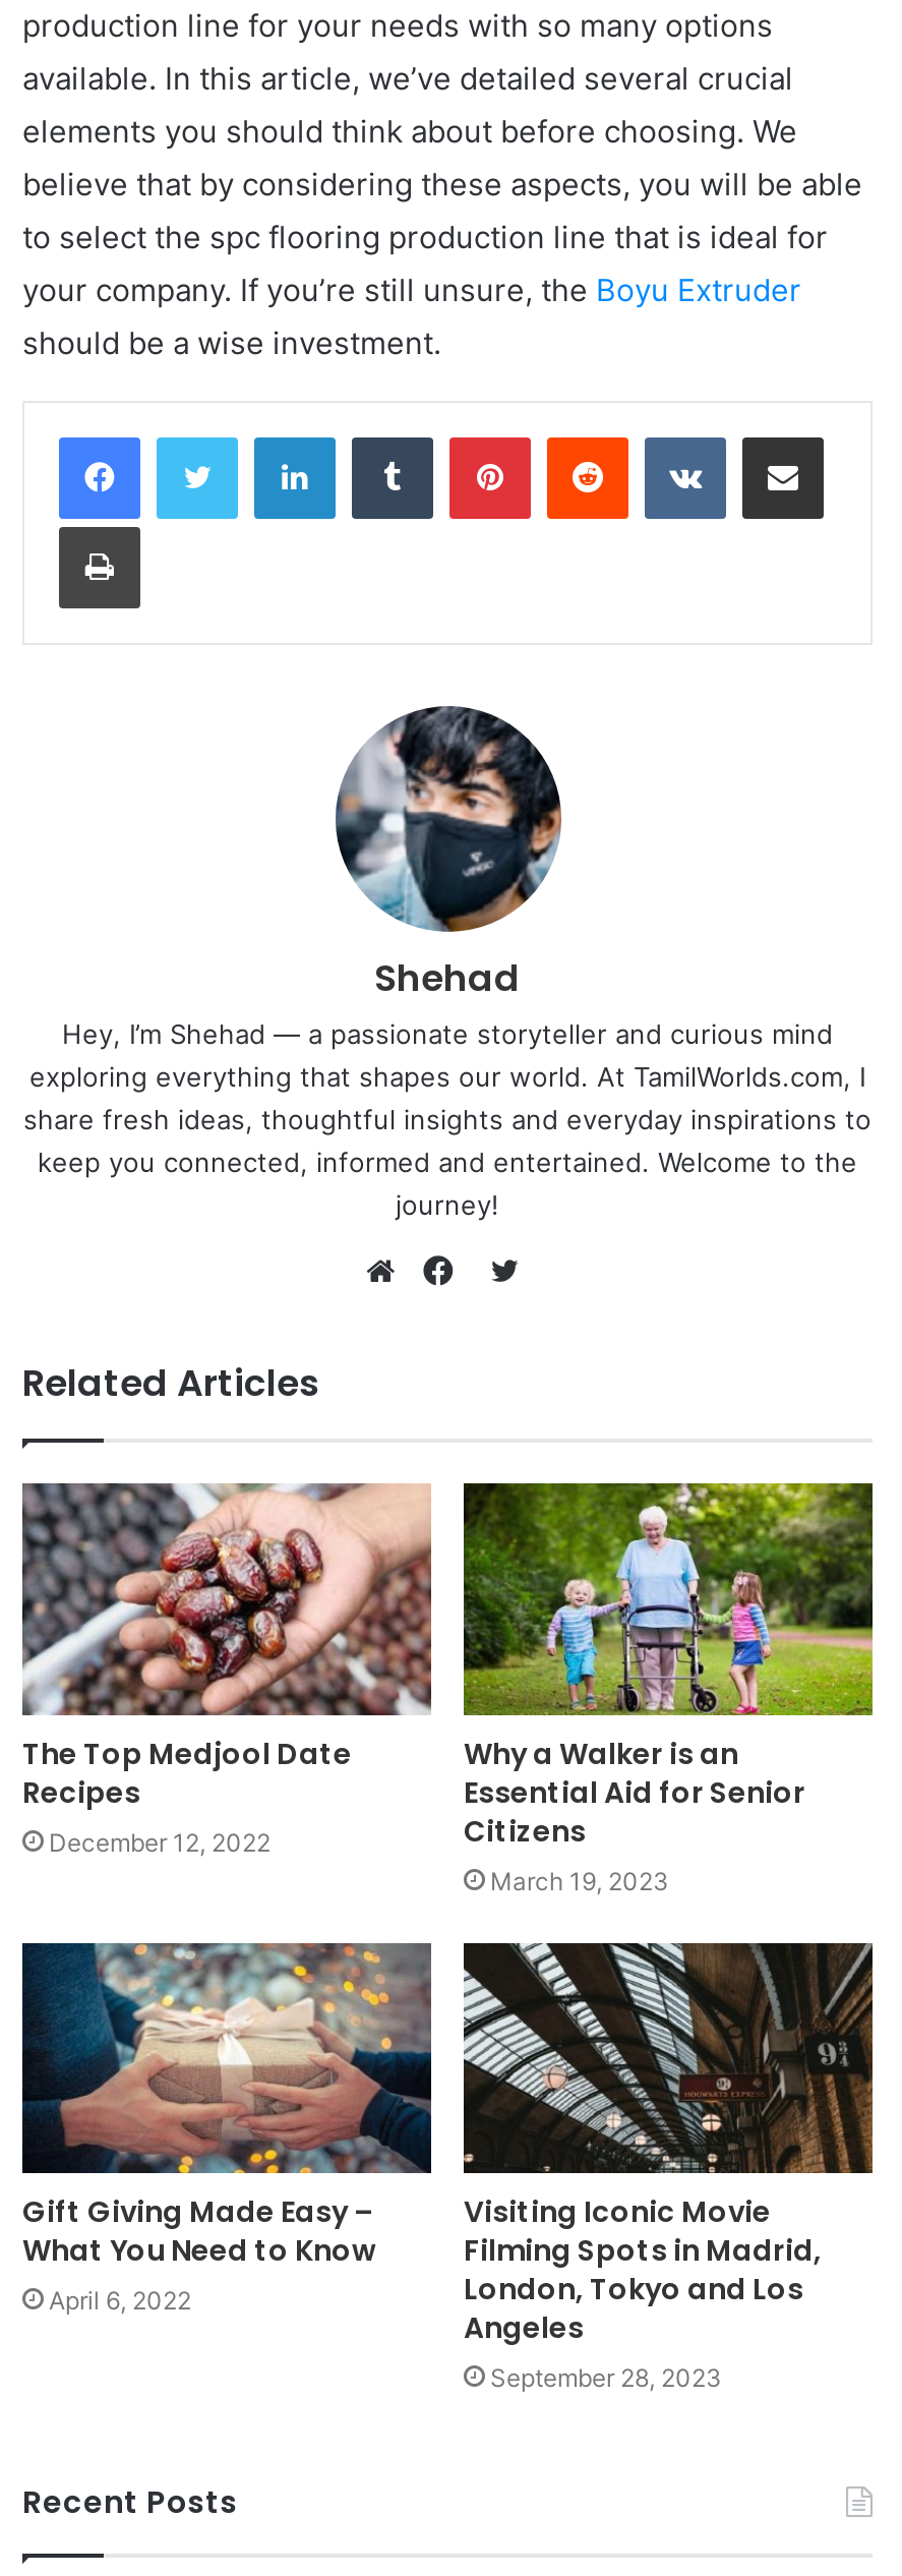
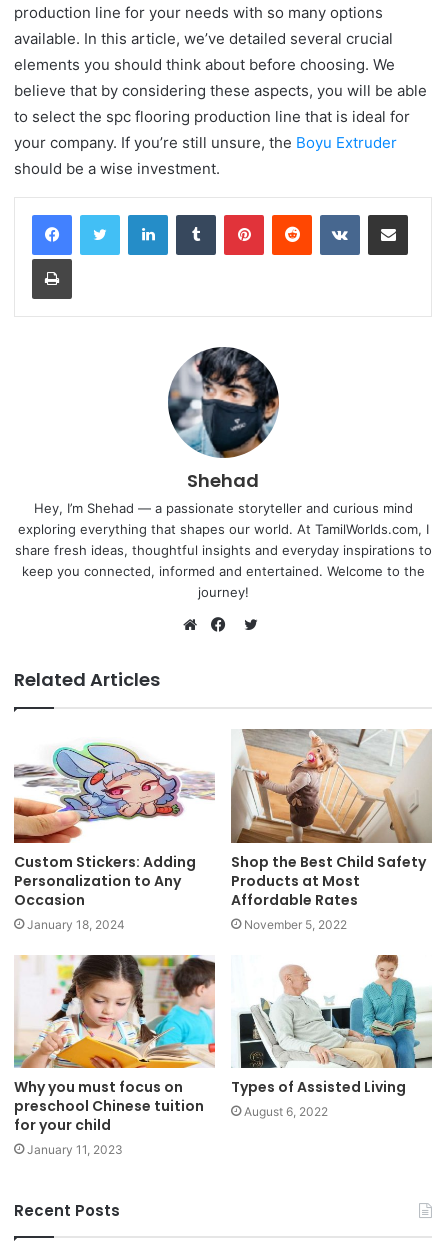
[20,1481,433,1857] [image] | The Top Medjool Date | Recipes | December 12, 2022 -> [13,729,215,932] [image] | Custom Stickers: Adding | Personalization to Any | Occasion | January 18, 2024
[462,1481,875,1896] [image] | Why a Walker is an | Essential Aid for Senior | Citizens | March 19, 2023 -> [230,728,432,932] [image] | Shop the Best Child Safety | Products at Most | Affordable Rates | November 5, 2022
[20,1941,433,2316] [image] | Gift Giving Made Easy – | What You Need to Know | April 6, 2022 -> [14,954,216,1157] [image] | Why you must focus on | preschool Chinese tuition | for your child | January 11, 2023
[462,1941,875,2393] [image] | Visiting Iconic Movie | Filming Spots in Madrid, | London, Tokyo and Los | Angeles | September 28, 2023 -> [231,954,432,1119] [image] | Types of Assisted Living | August 6, 2022

